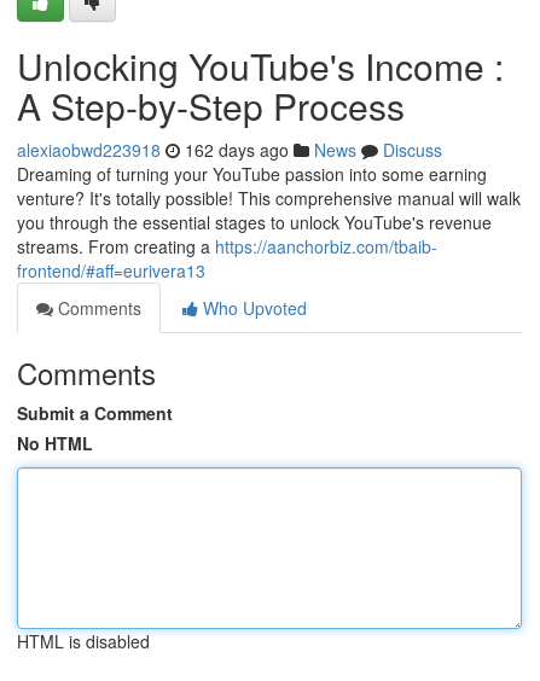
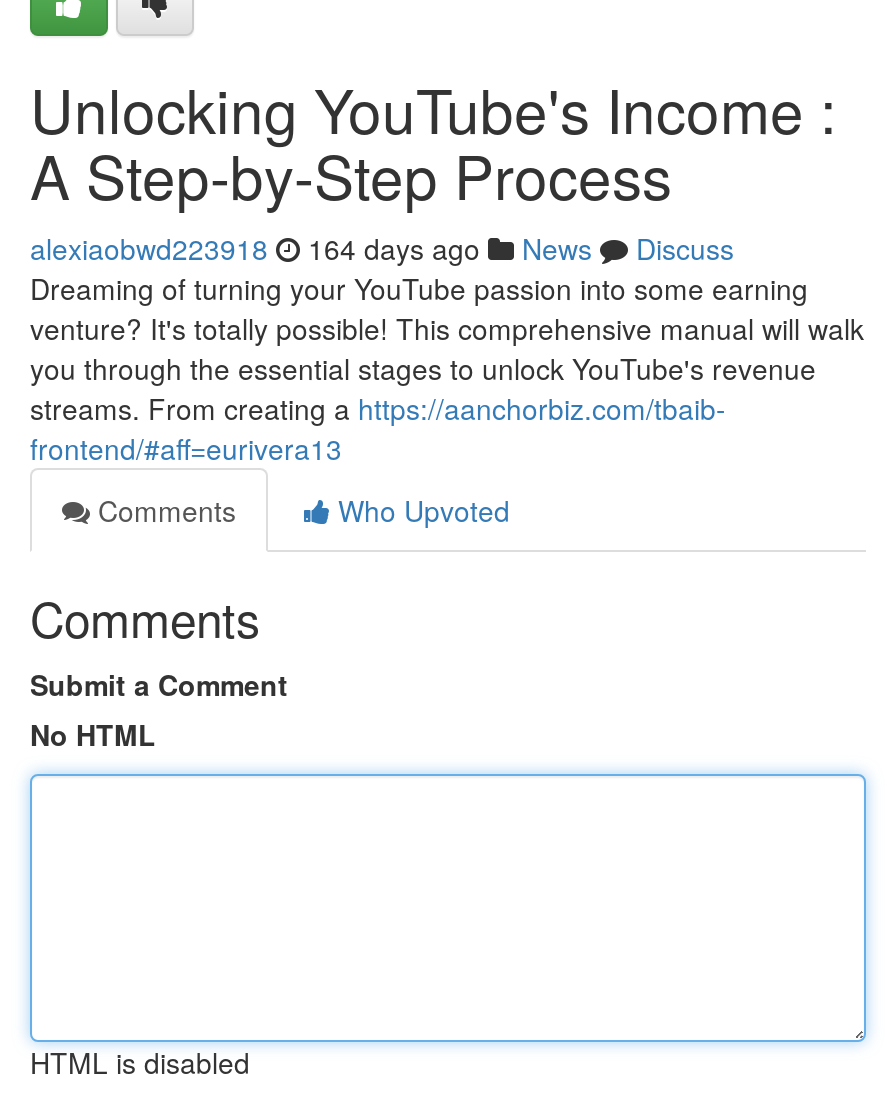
[17,138,442,162] alexiaobwd223918 162 days ago News Discuss -> [30,228,734,268] alexiaobwd223918 164 days ago News Discuss

